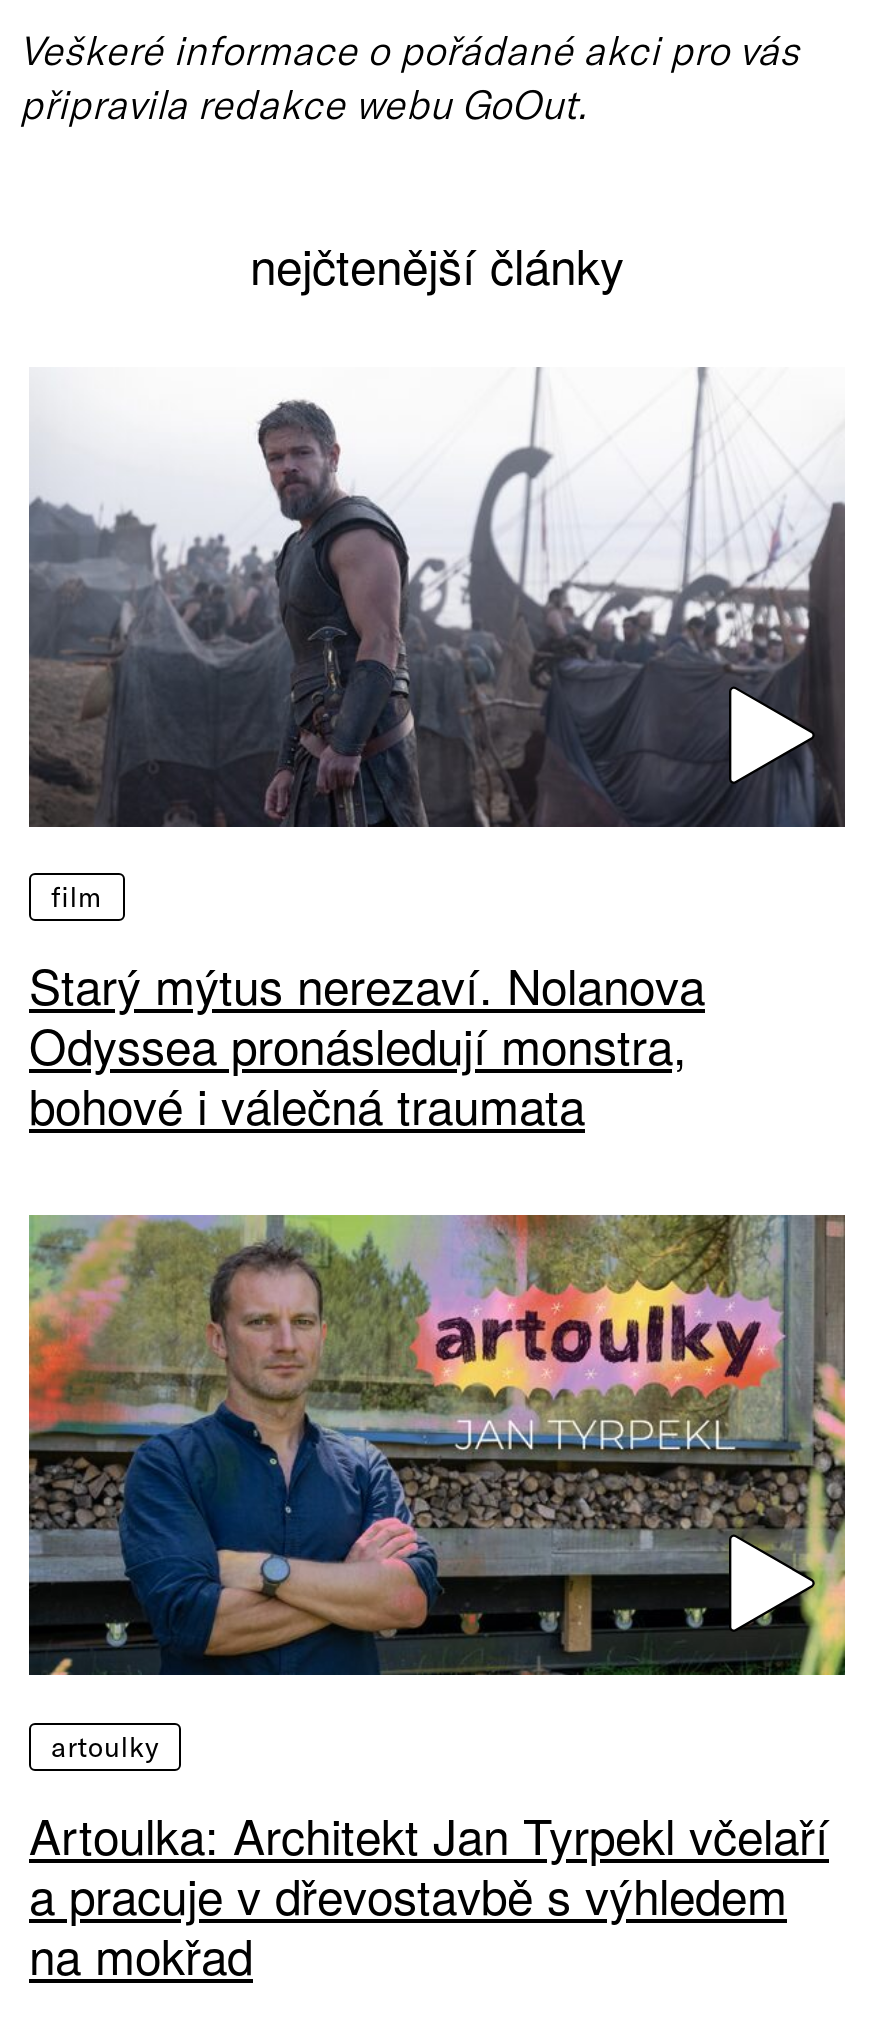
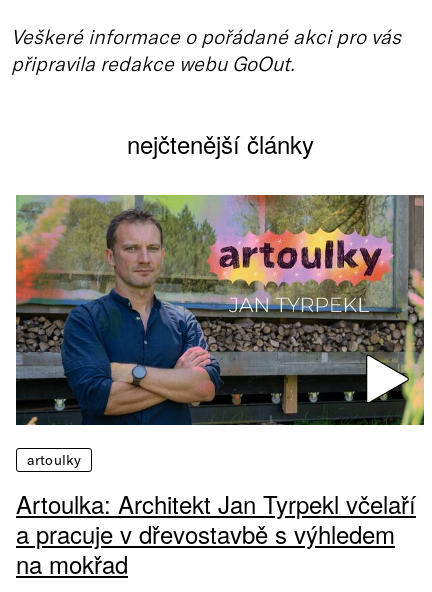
[27,367,847,1140] [image] | film | Starý mýtus nerezaví. Nolanova | Odyssea pronásledují monstra, | bohové i válečná traumata -> none

